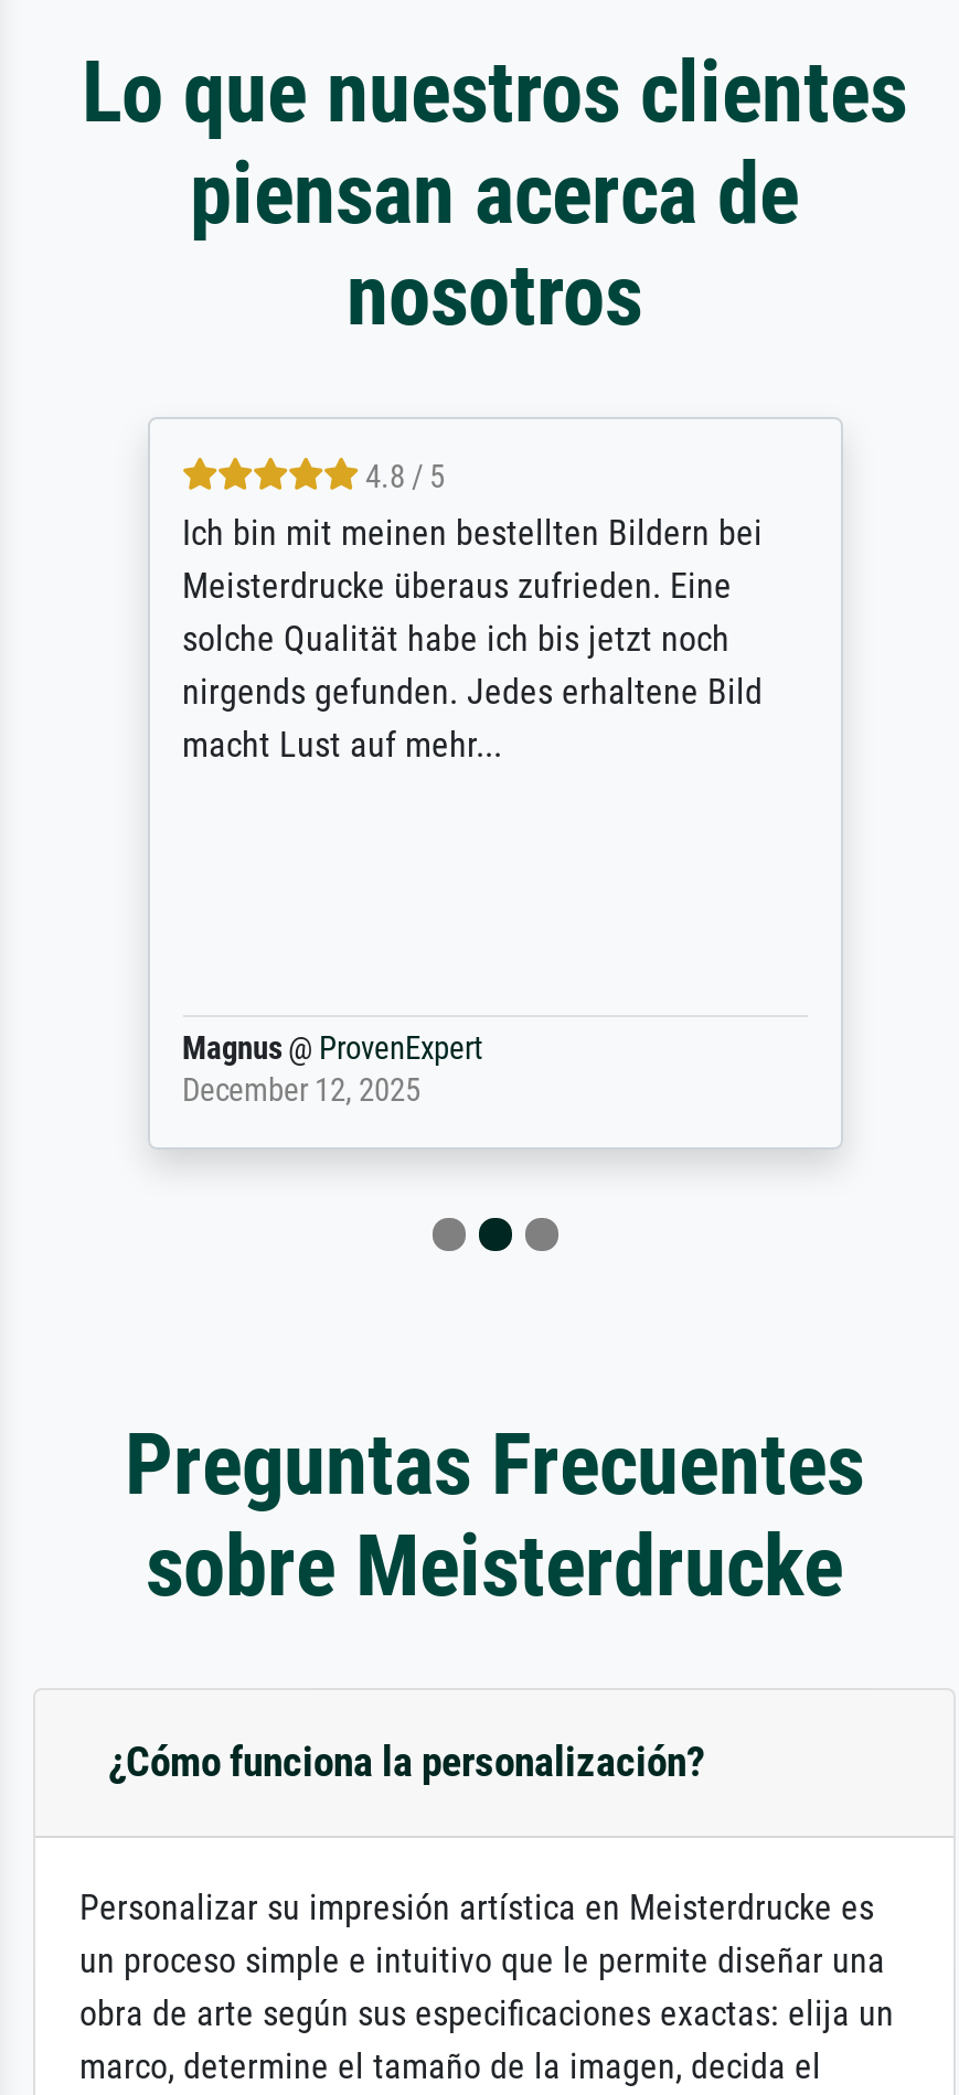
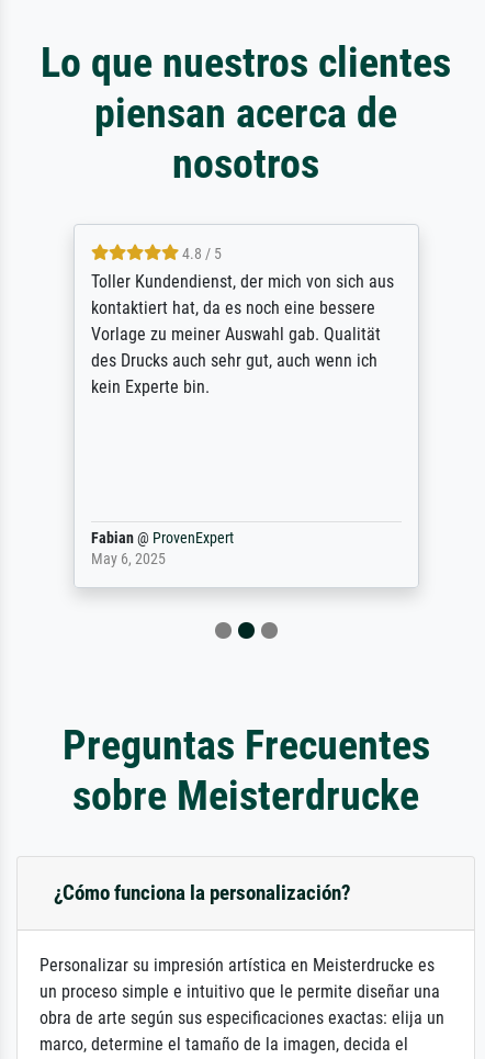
[182,512,763,766] Ich bin mit meinen bestellten Bildern bei | Meisterdrucke überaus zufrieden. Eine | solche Qualität habe ich bis jetzt noch | nirgends gefunden. Jedes erhaltene Bild | macht Lust auf mehr... -> [91,272,393,398] Toller Kundendienst, der mich von sich aus | kontaktiert hat, da es noch eine bessere | Vorlage zu meiner Auswahl gab. Qualität | des Drucks auch sehr gut, auch wenn ich | kein Experte bin.
[182,1030,482,1110] Magnus @ ProvenExpert | December 12, 2025 -> [91,529,233,569] Fabian @ ProvenExpert | May 6, 2025

